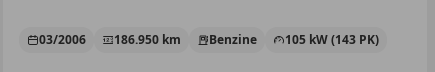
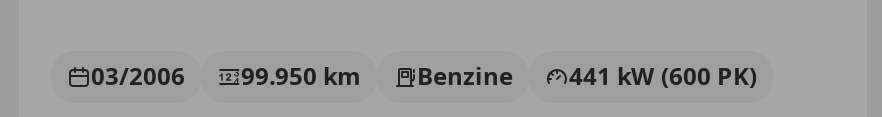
[114,31,181,48] 186.950 km -> [241,60,361,94] 99.950 km
[285,31,379,48] 105 kW (143 PK) -> [569,60,757,94] 441 kW (600 PK)

